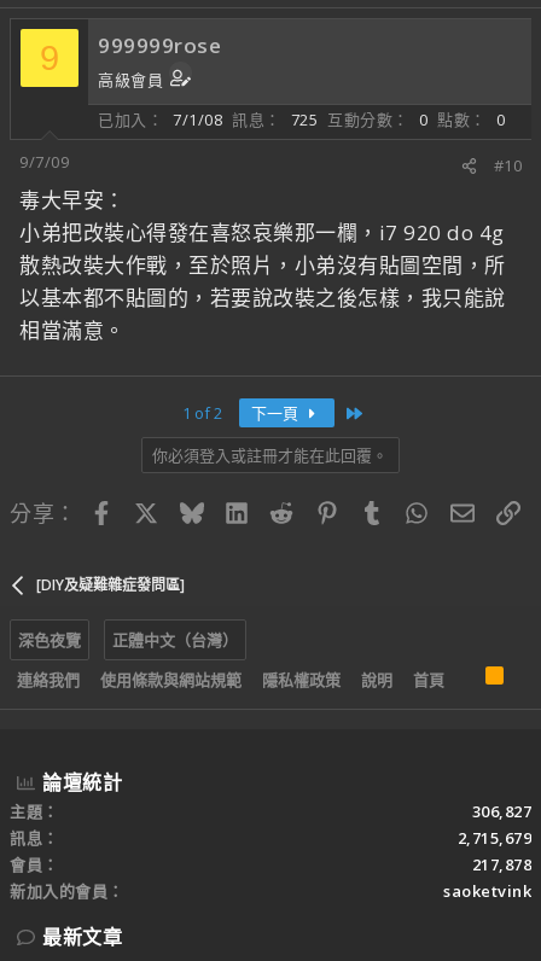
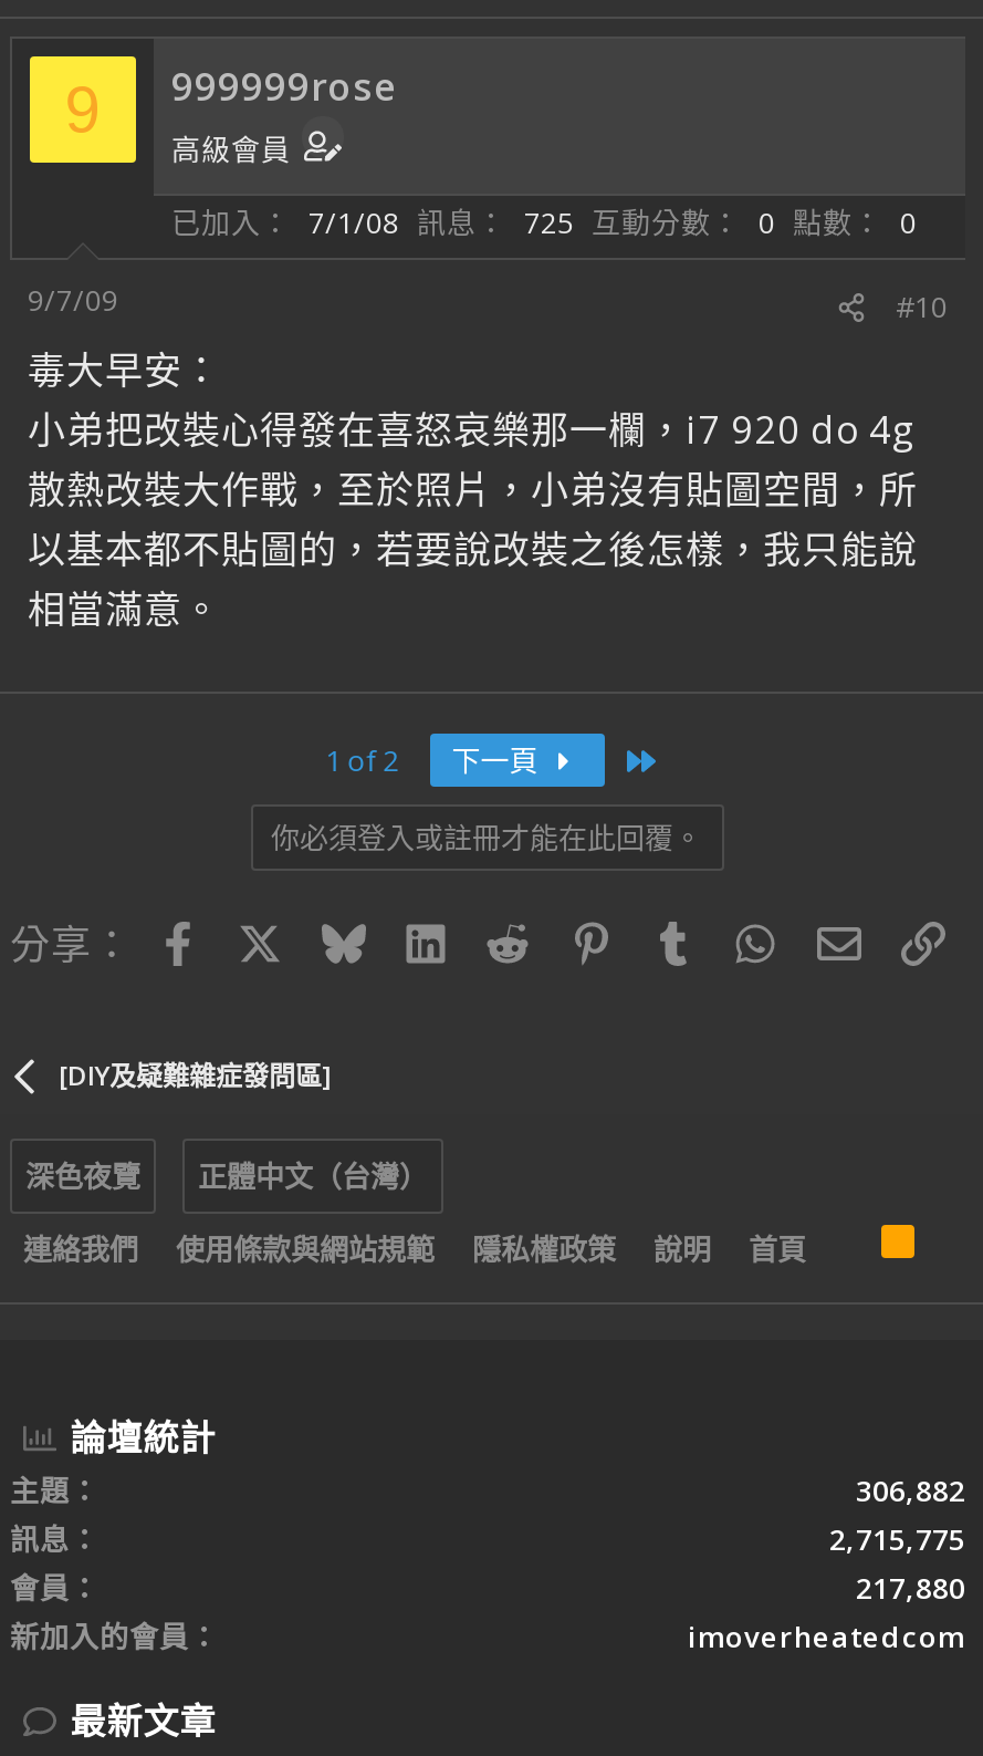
[472,800,531,822] 306,827 -> [856,1471,965,1510] 306,882
[457,827,531,849] 2,715,679 -> [829,1519,965,1559] 2,715,775
[472,854,531,875] 217,878 -> [856,1568,965,1608] 217,880
[443,880,531,902] saoketvink -> [688,1617,965,1656] imoverheatedcom

